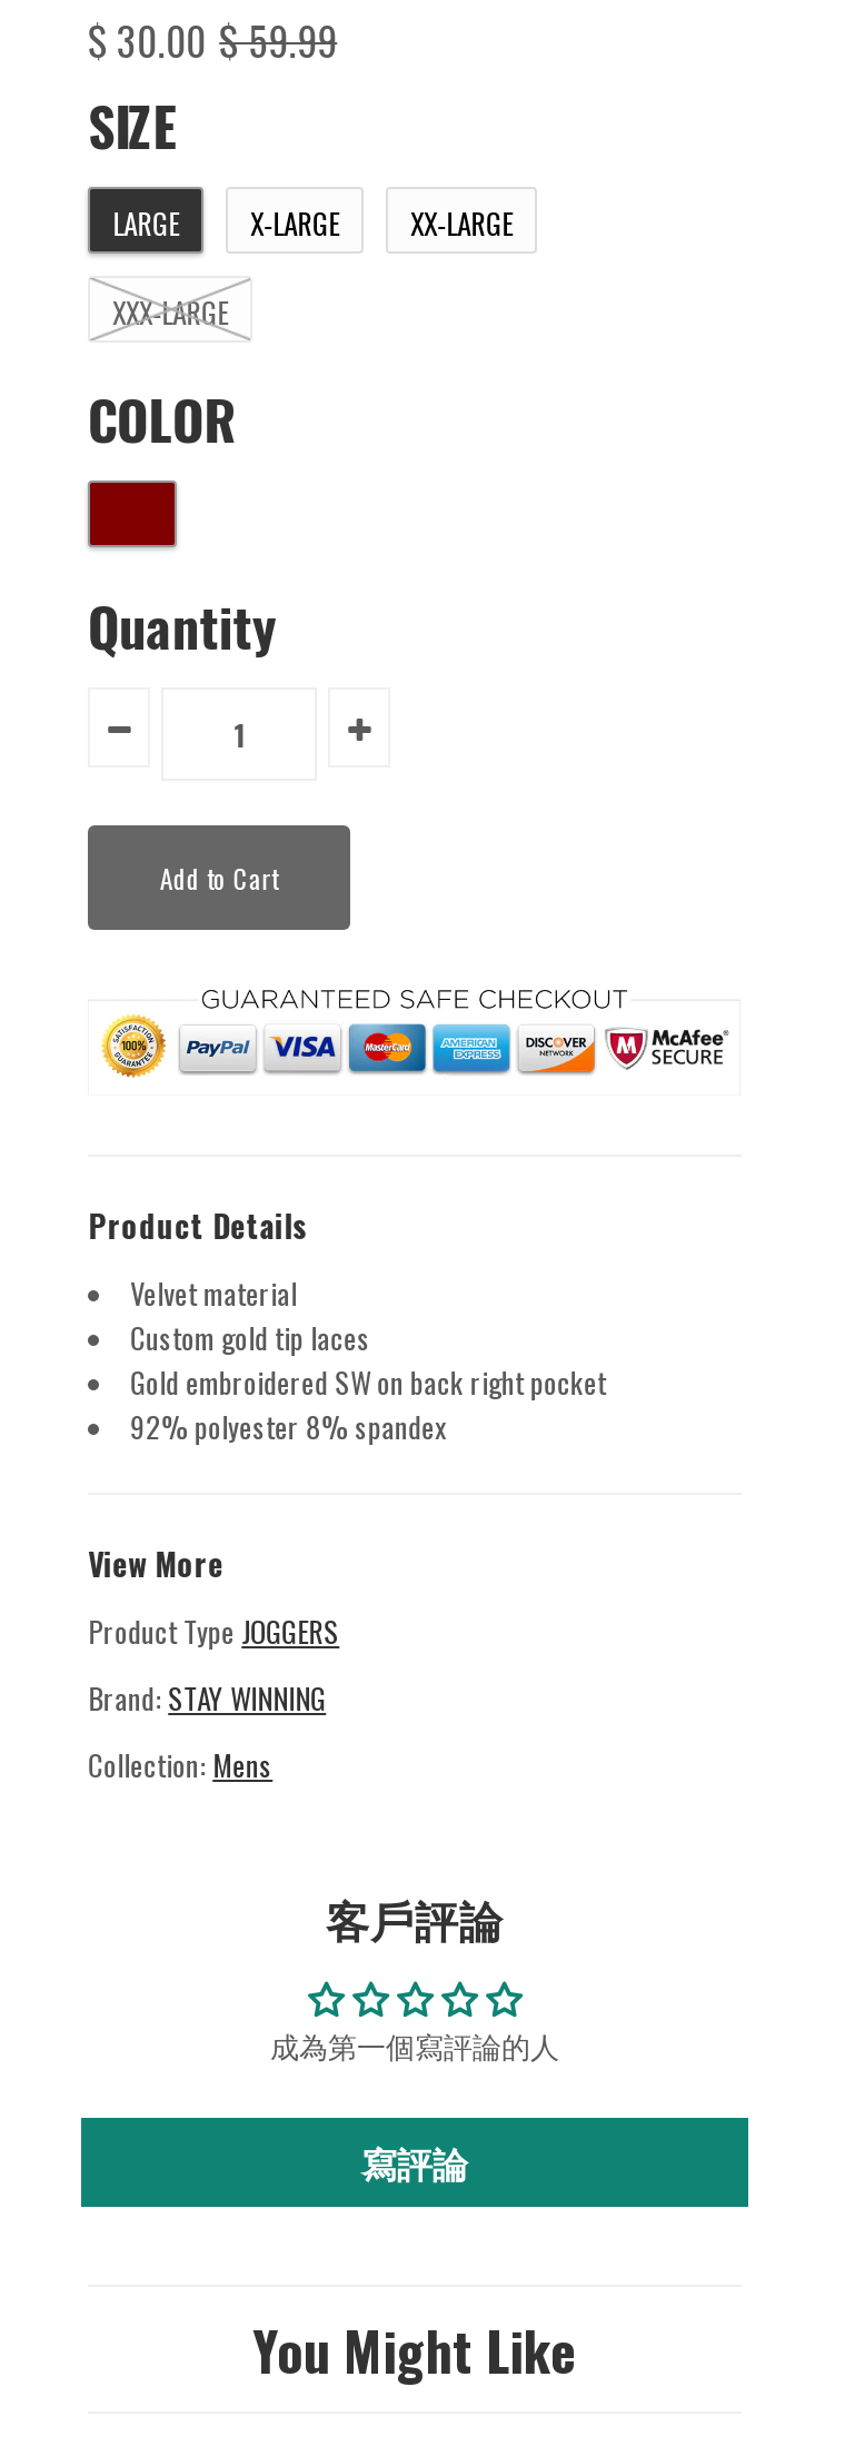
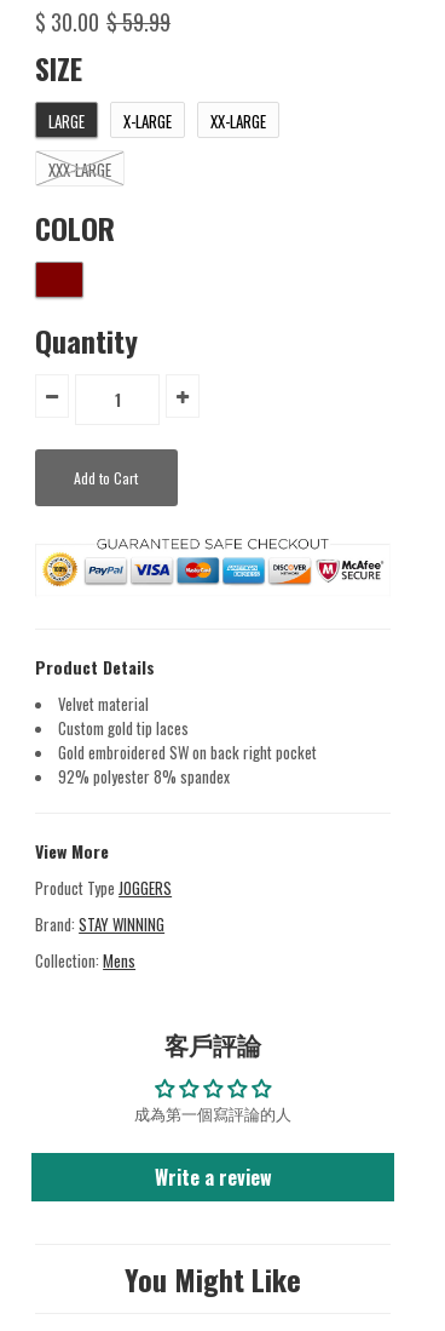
[361,2136,468,2190] 寫評論 -> [154,1163,271,1192] Write a review

